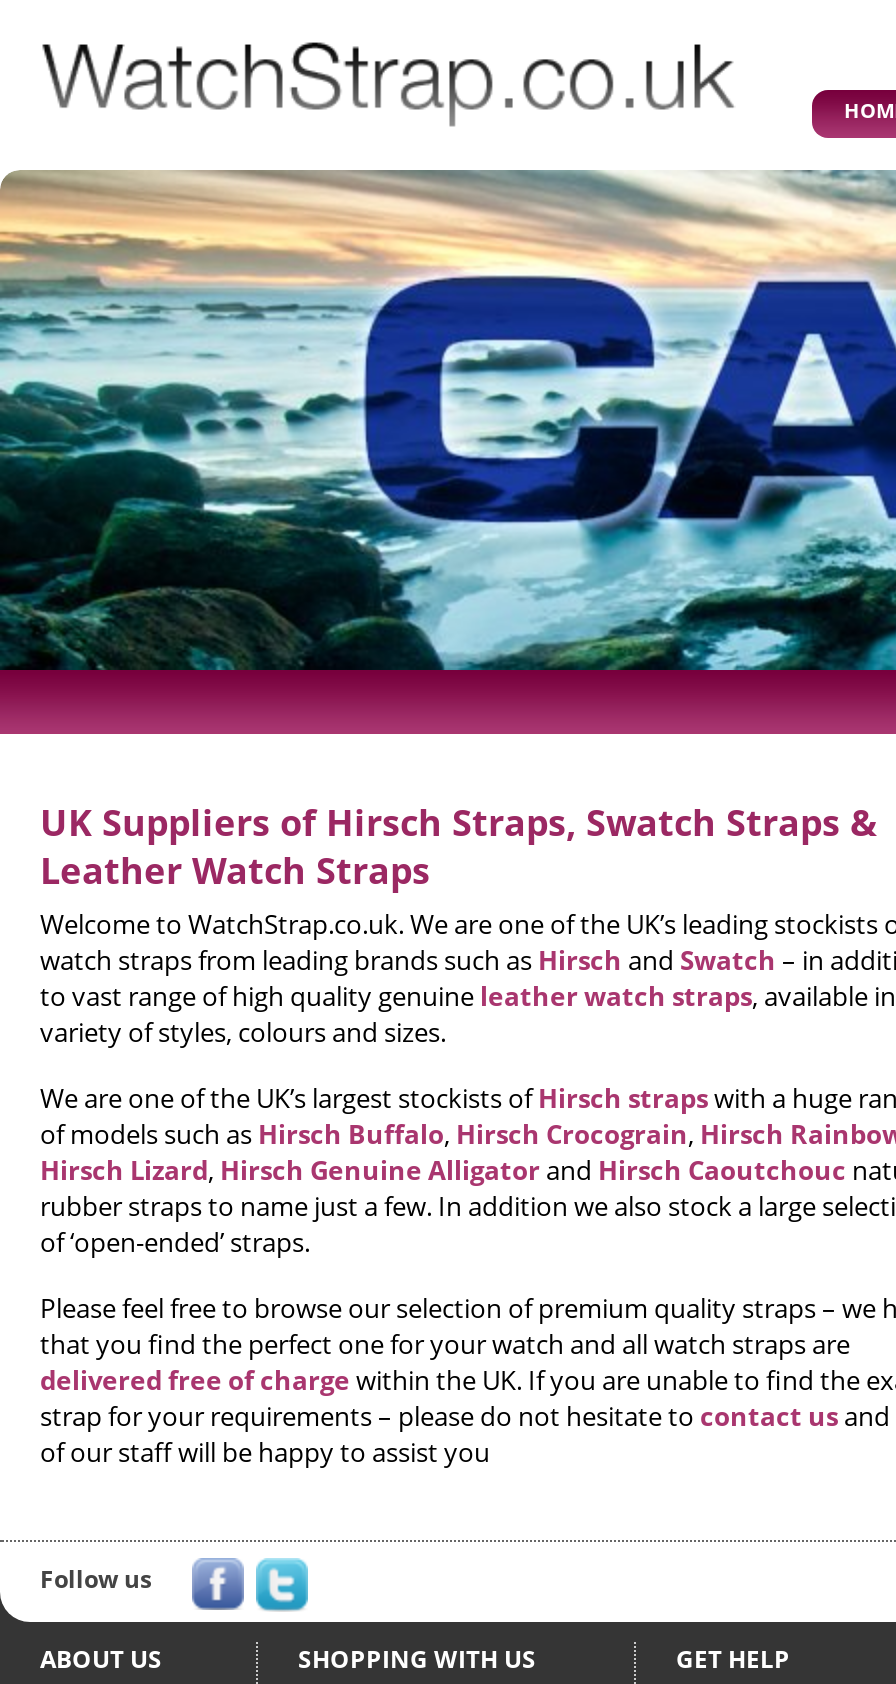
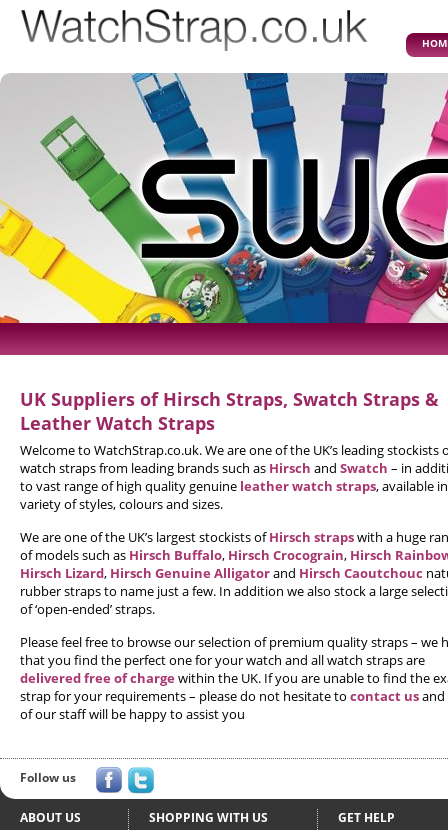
[6,170,890,672] [image] -> [3,72,445,324] [image]

